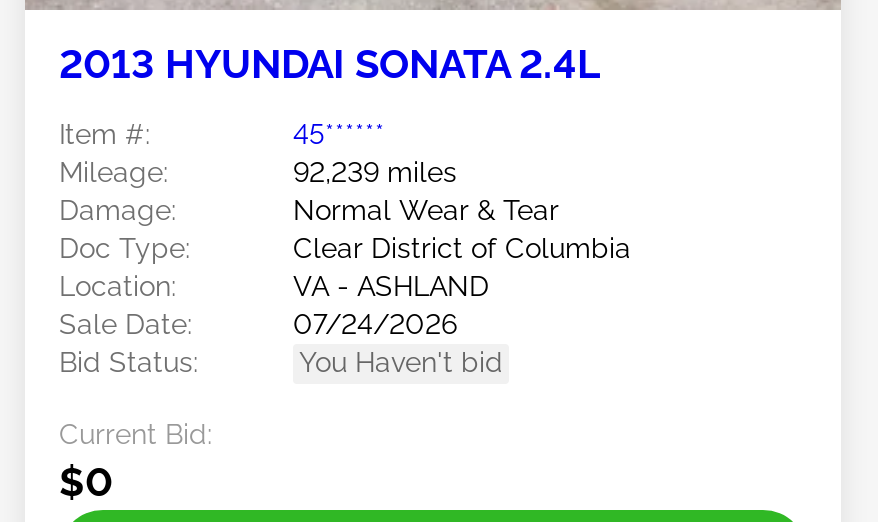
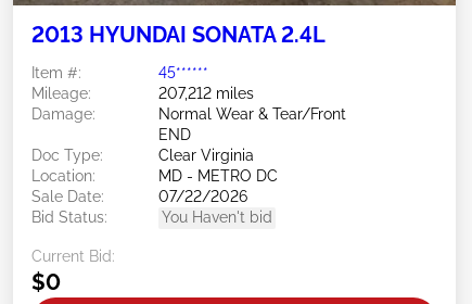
[293,155,457,187] 92,239 miles -> [158,84,254,102] 207,212 miles
[293,193,559,225] Normal Wear & Tear -> [158,105,346,143] Normal Wear & Tear/Front | END
[293,231,631,263] Clear District of Columbia -> [158,146,254,164] Clear Virginia
[293,269,489,301] VA - ASHLAND -> [158,167,278,184] MD - METRO DC
[293,307,457,339] 07/24/2026 -> [158,188,247,205] 07/22/2026

